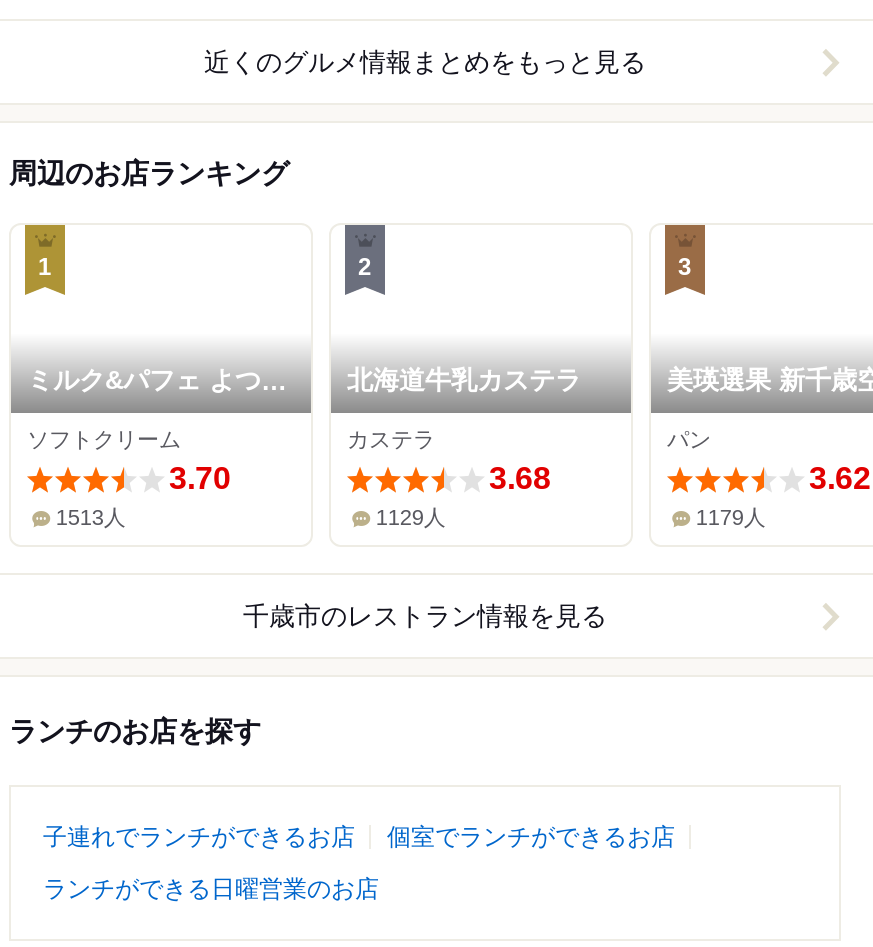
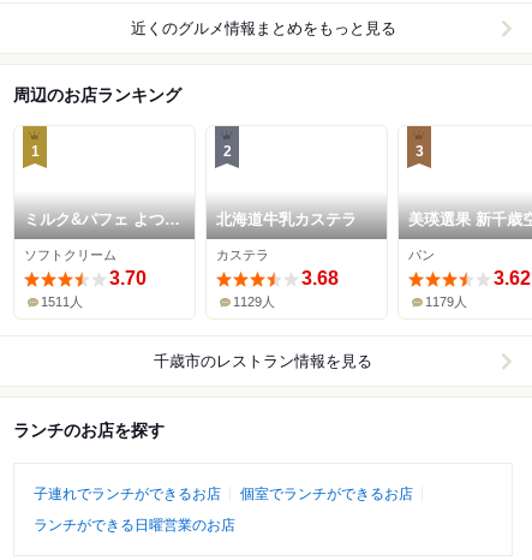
[56,506,126,530] 1513人 -> [41,295,83,309] 1511人

